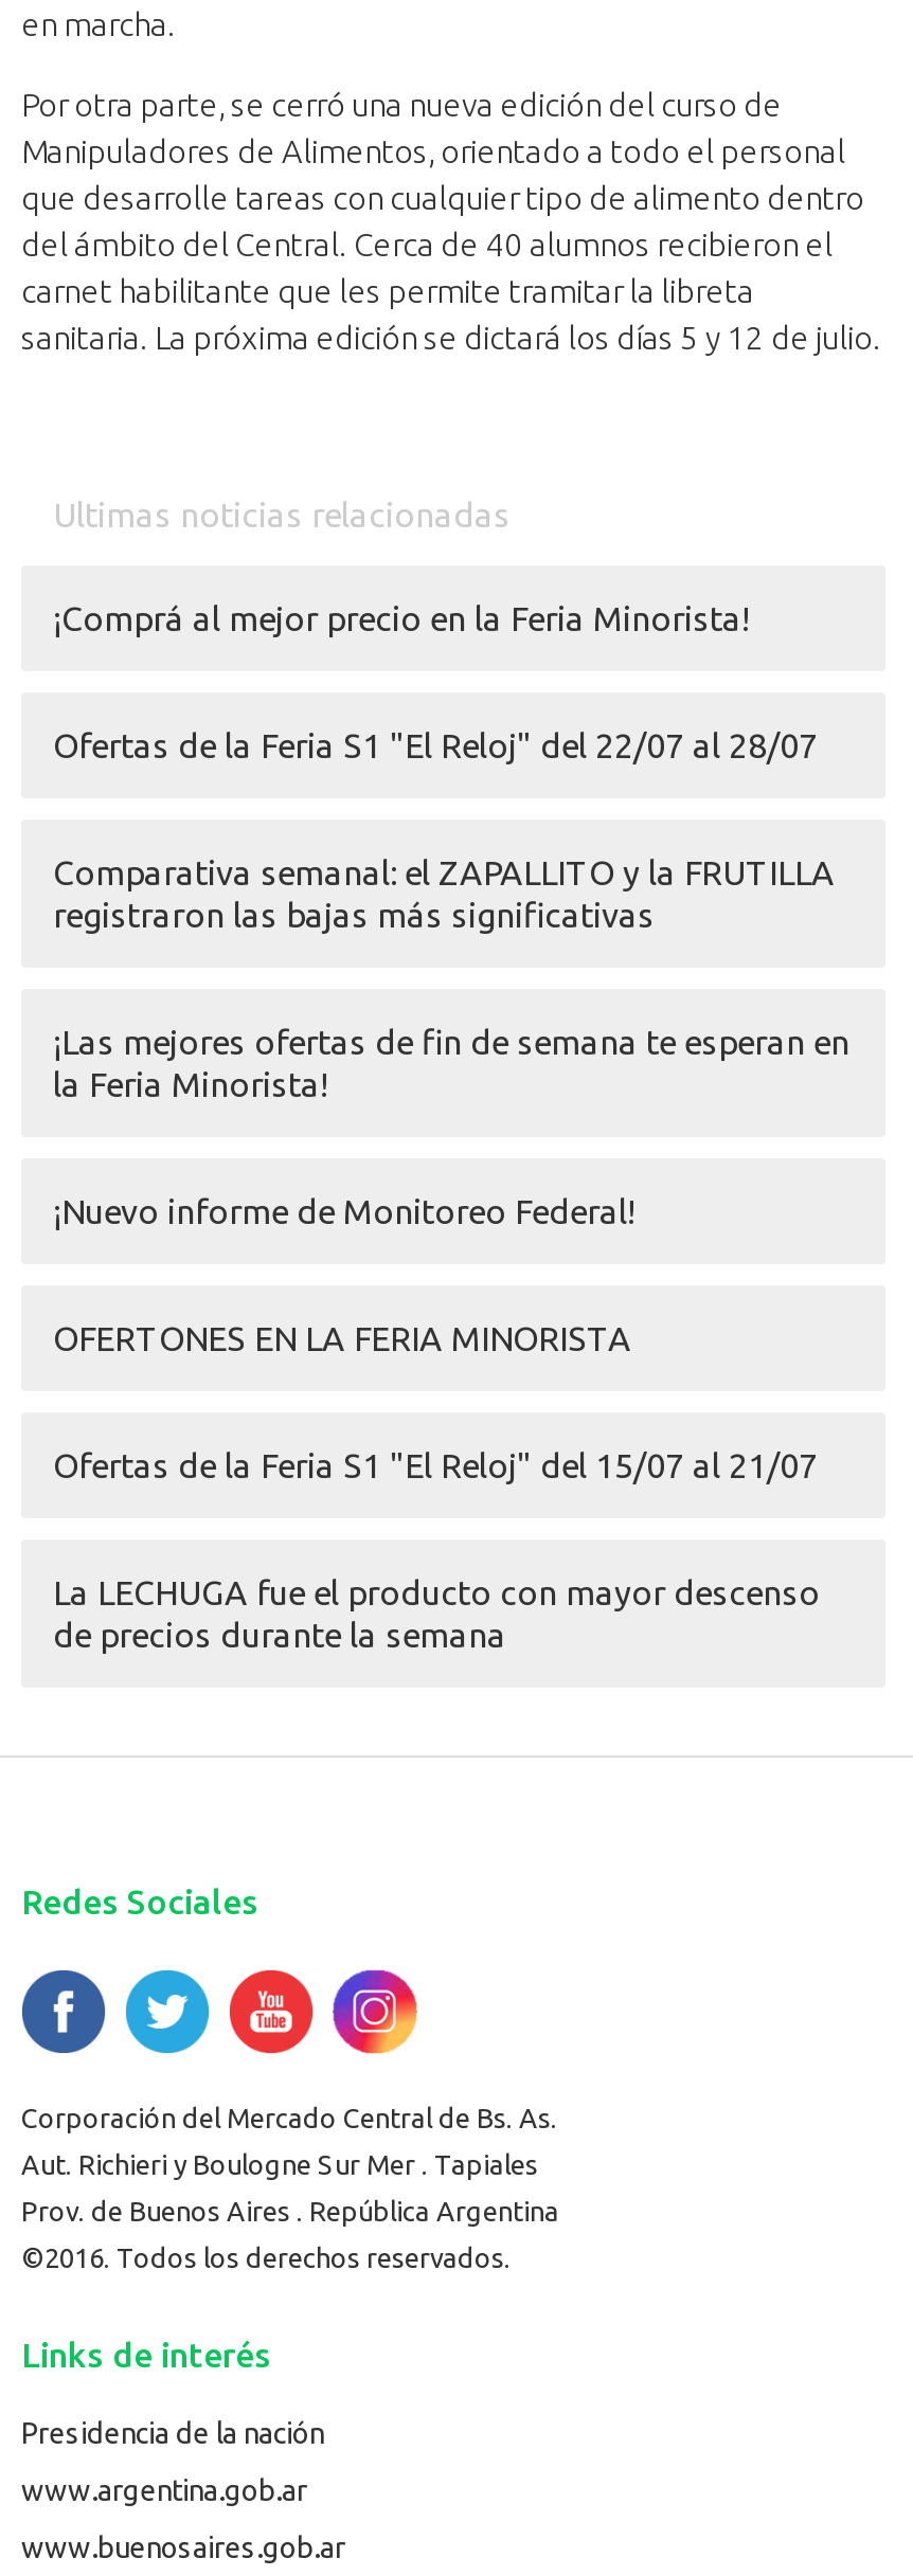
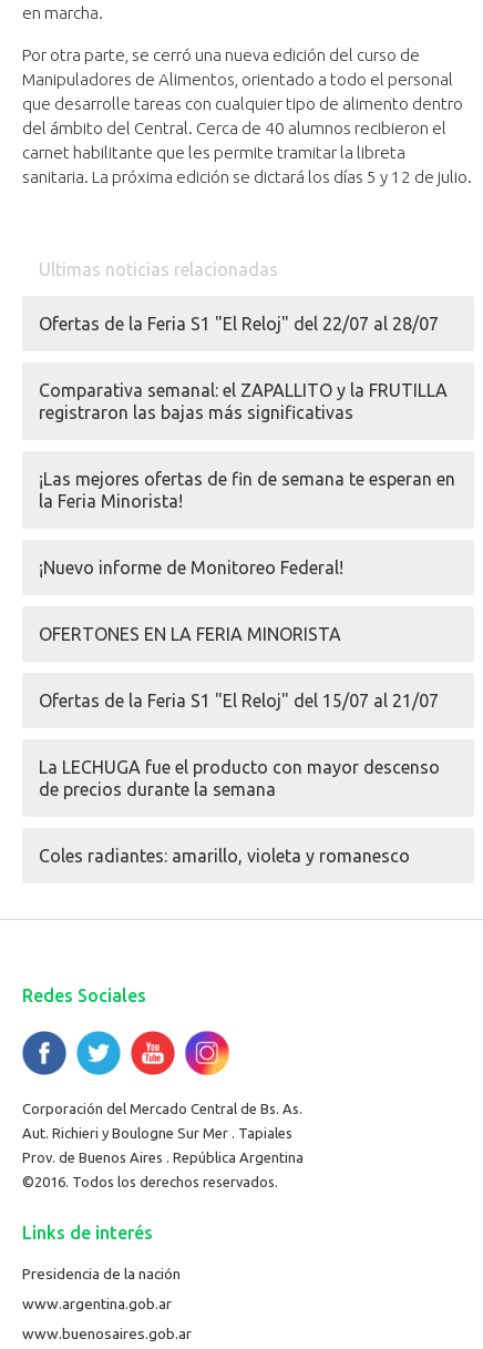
[53,598,750,637] ¡Comprá al mejor precio en la Feria Minorista! -> none
moved [53,725,849,1653] -> [39,313,455,799]: Ofertas de la Feria S1 "El Reloj" del 22/07 al 28/07 | Comparativa semanal: el ZAPALLITO y la FRUTILLA | registraron las bajas más significativas | ... | La LECHUGA fue el producto con mayor descenso | de precios durante la semana
none -> [39,845,410,865] Coles radiantes: amarillo, violeta y romanesco

